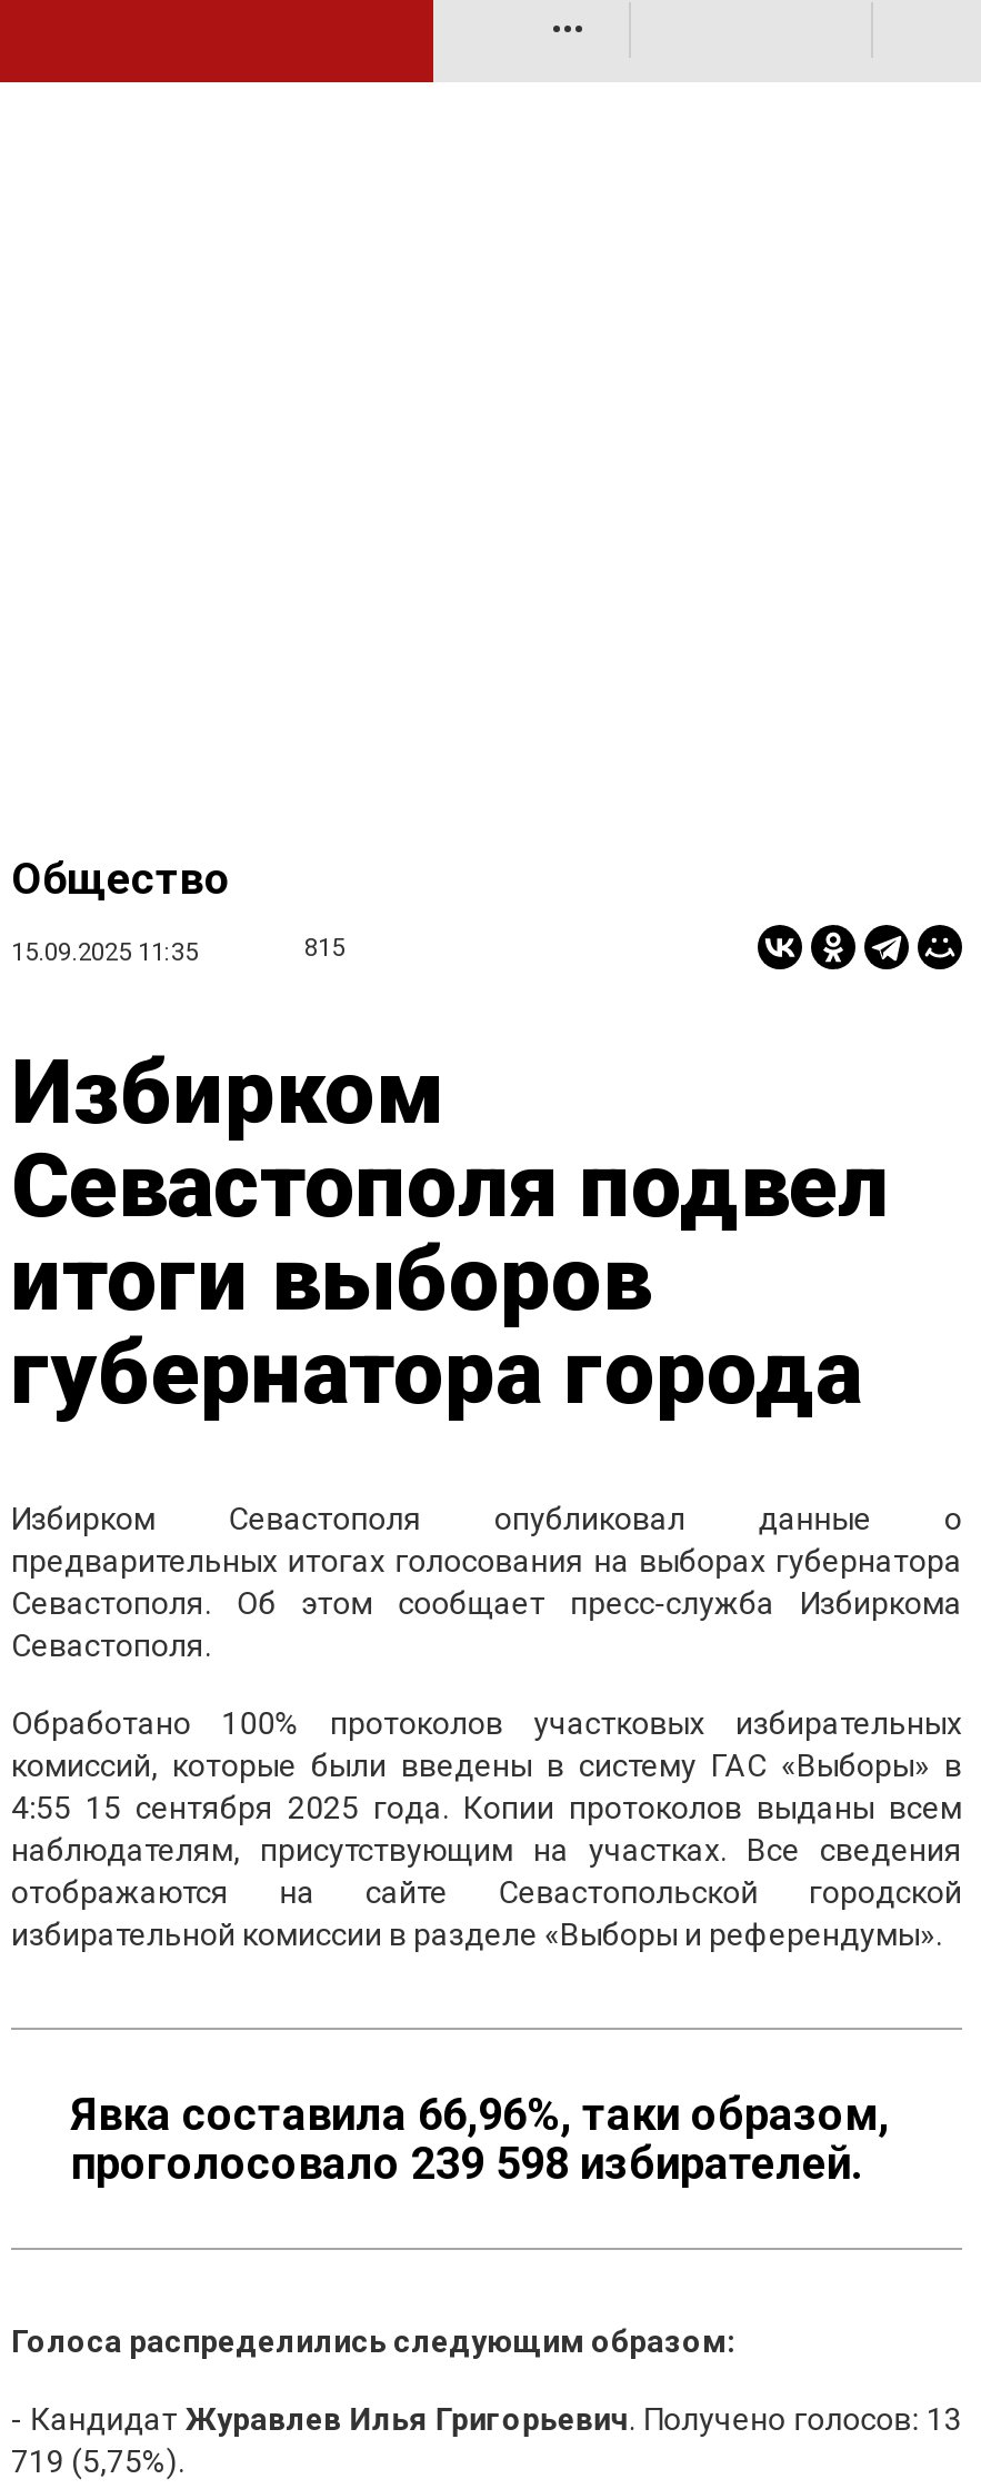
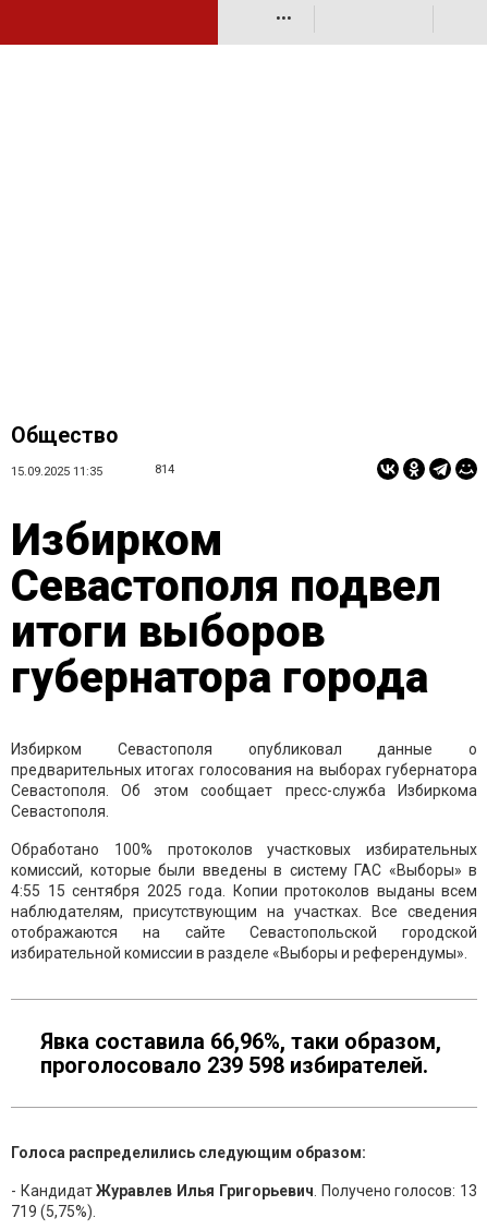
[304,934,344,963] 815 -> [155,462,174,477] 814

